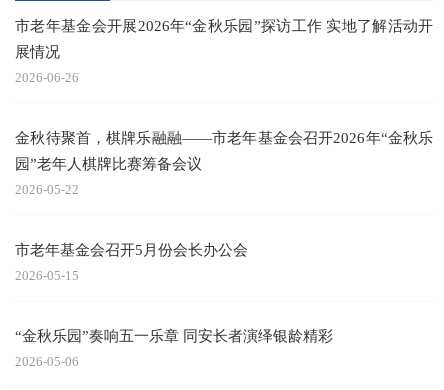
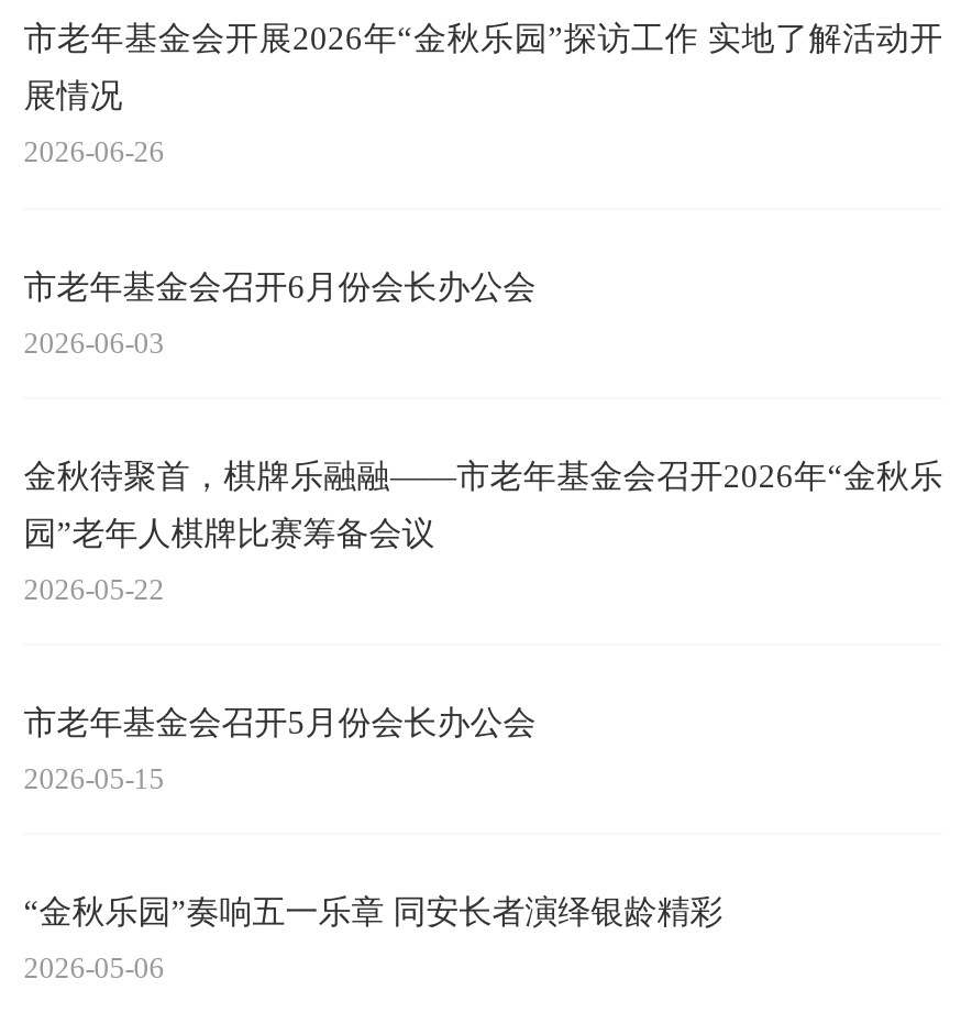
none -> [24,266,536,358] 市老年基金会召开6月份会长办公会 | 2026-06-03

